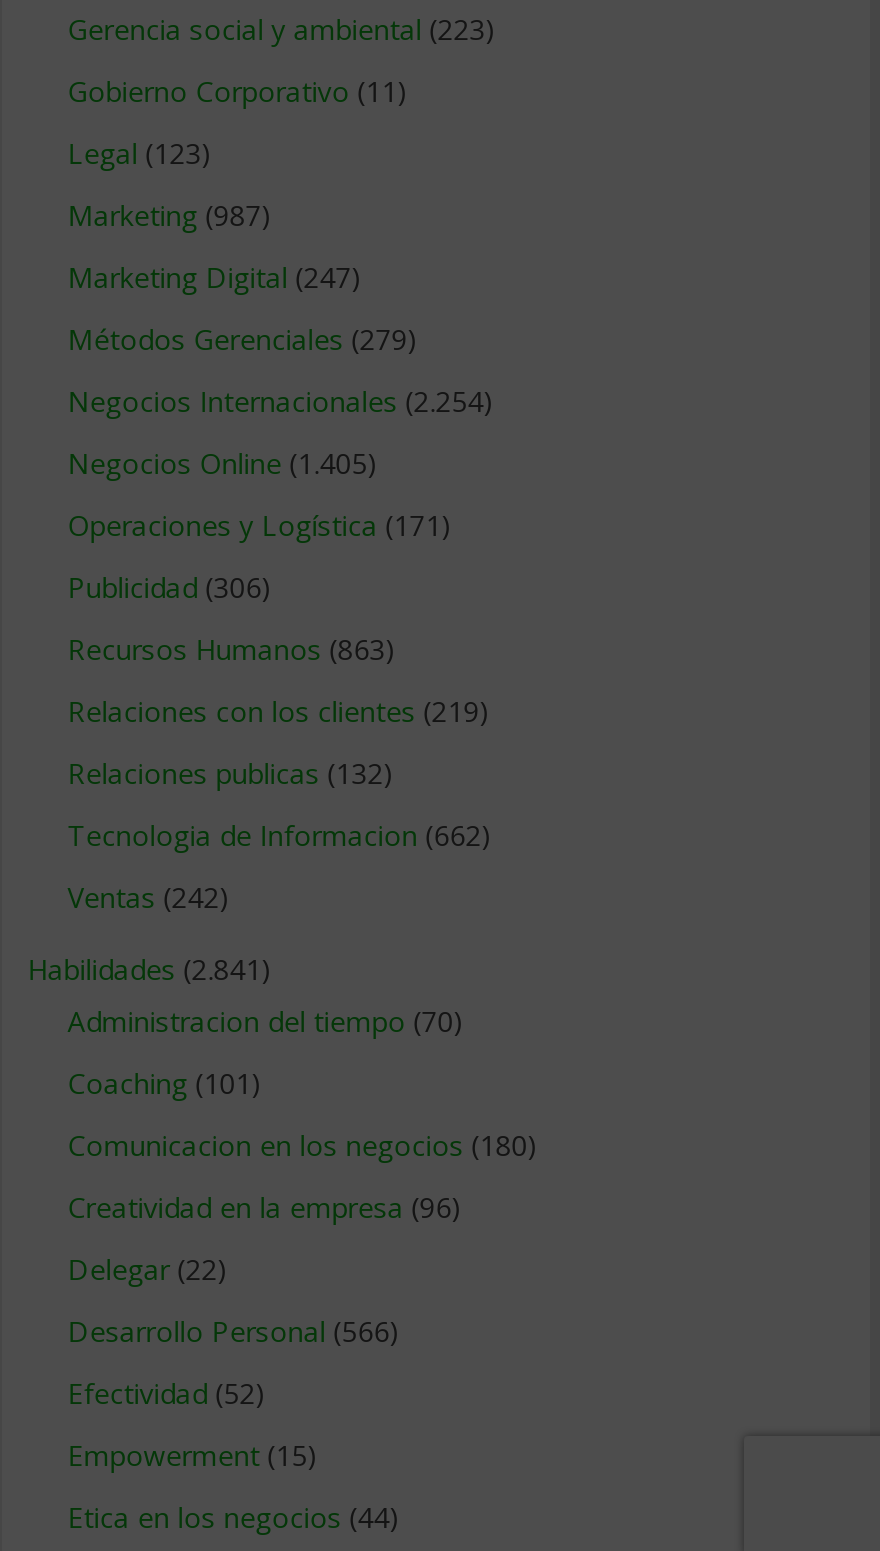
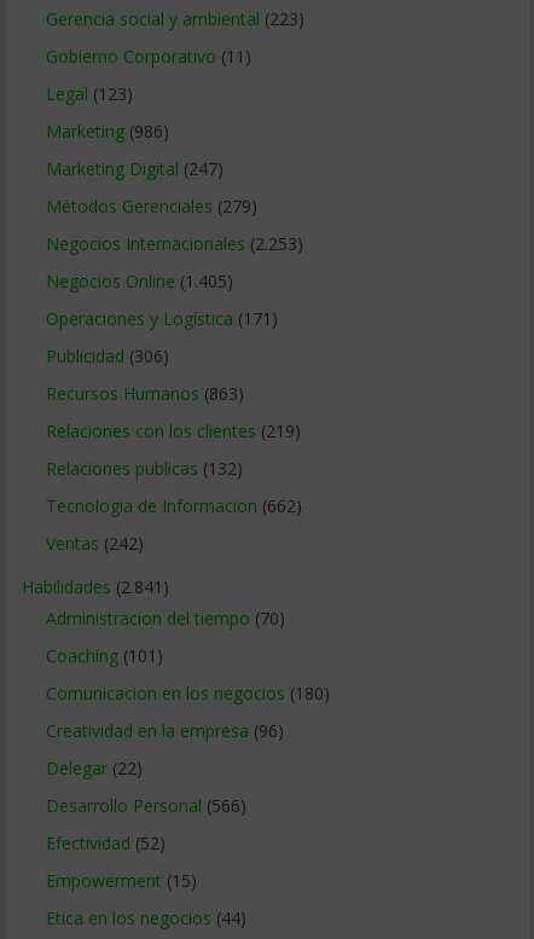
[68,196,272,234] Marketing (987) -> [46,120,169,143] Marketing (986)
[68,382,494,420] Negocios Internacionales (2.254) -> [46,232,303,255] Negocios Internacionales (2.253)

